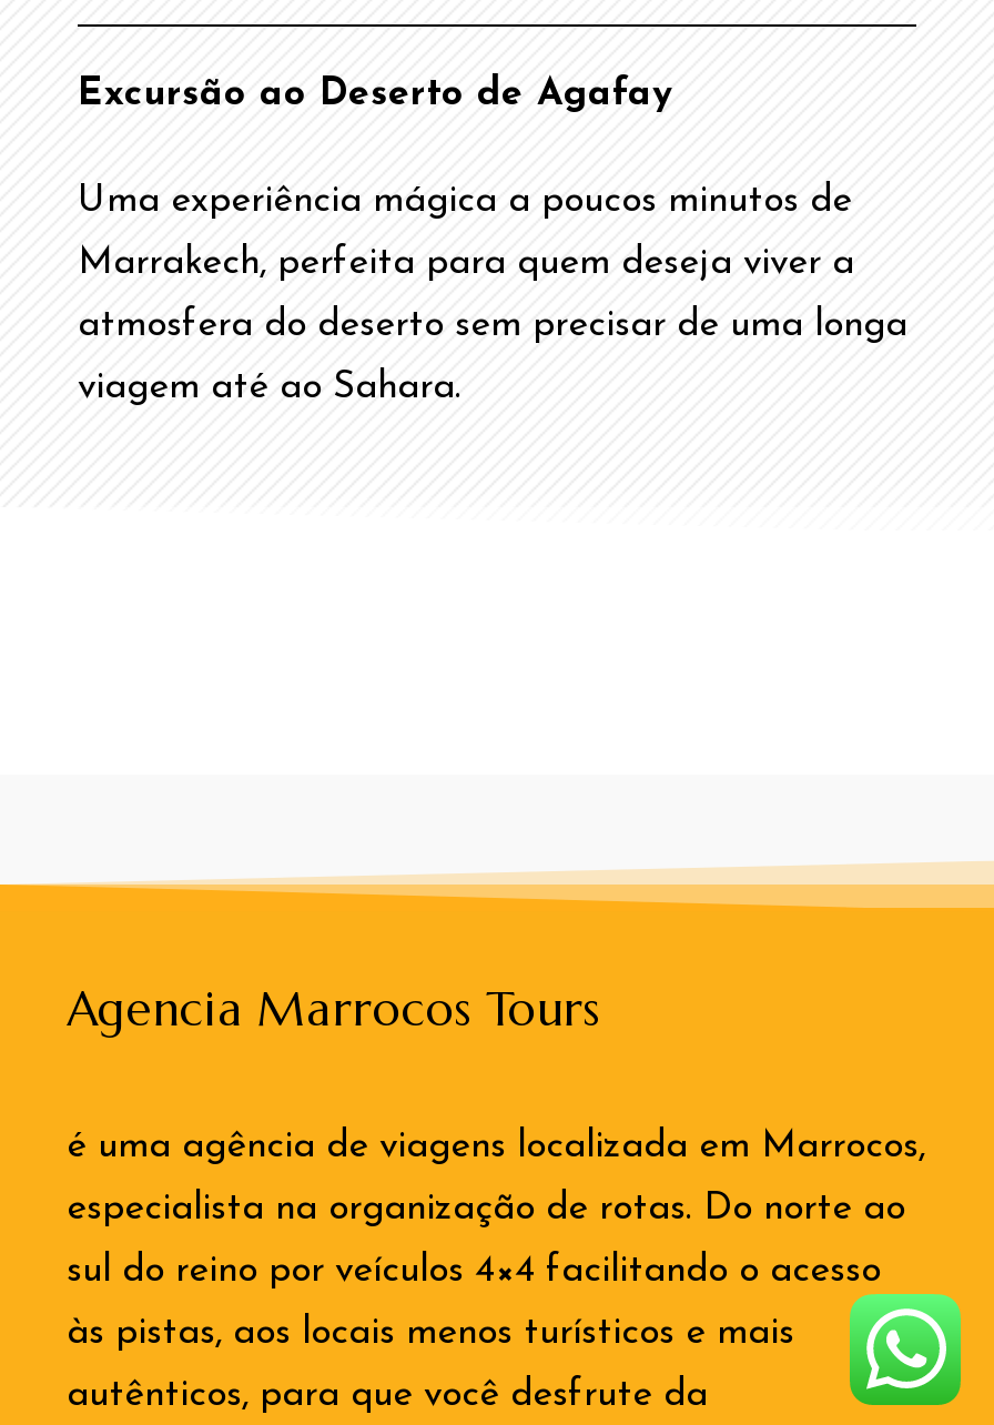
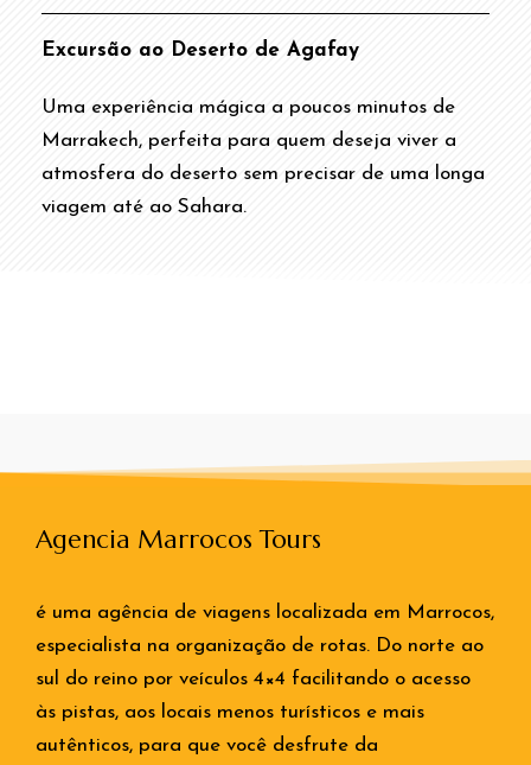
[848,1292,963,1407] [image] -> none

